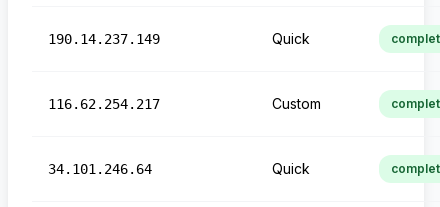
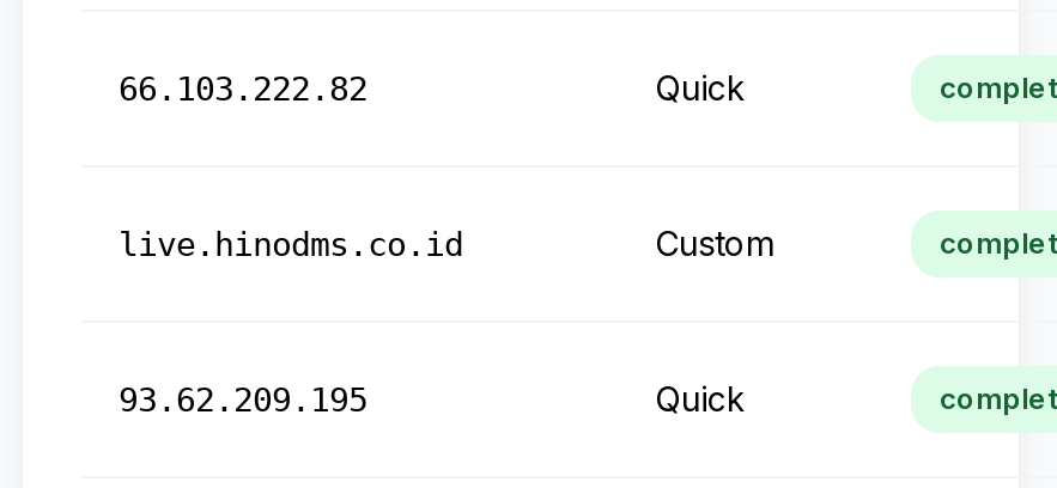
[48,31,160,47] 190.14.237.149 -> [119,69,367,108] 66.103.222.82
[48,96,160,112] 116.62.254.217 -> [119,225,463,263] live.hinodms.co.id
[48,161,152,177] 34.101.246.64 -> [119,380,367,419] 93.62.209.195

